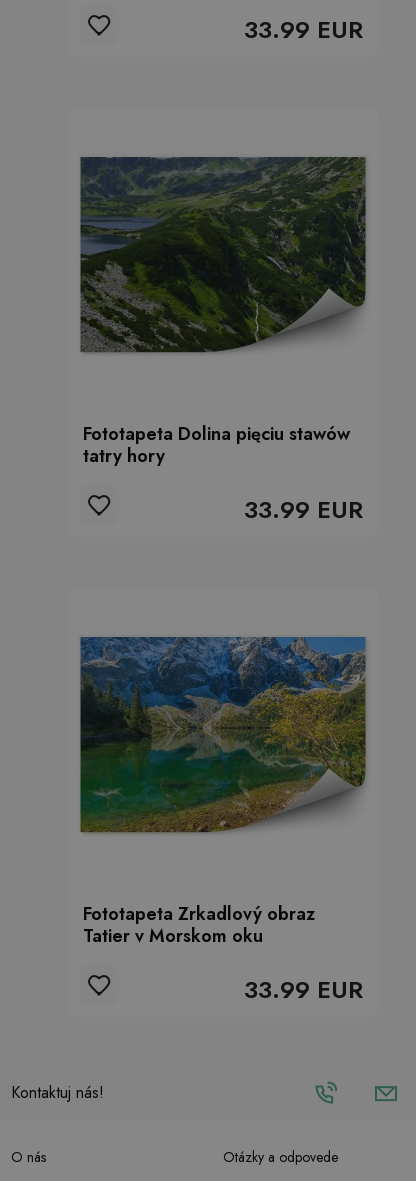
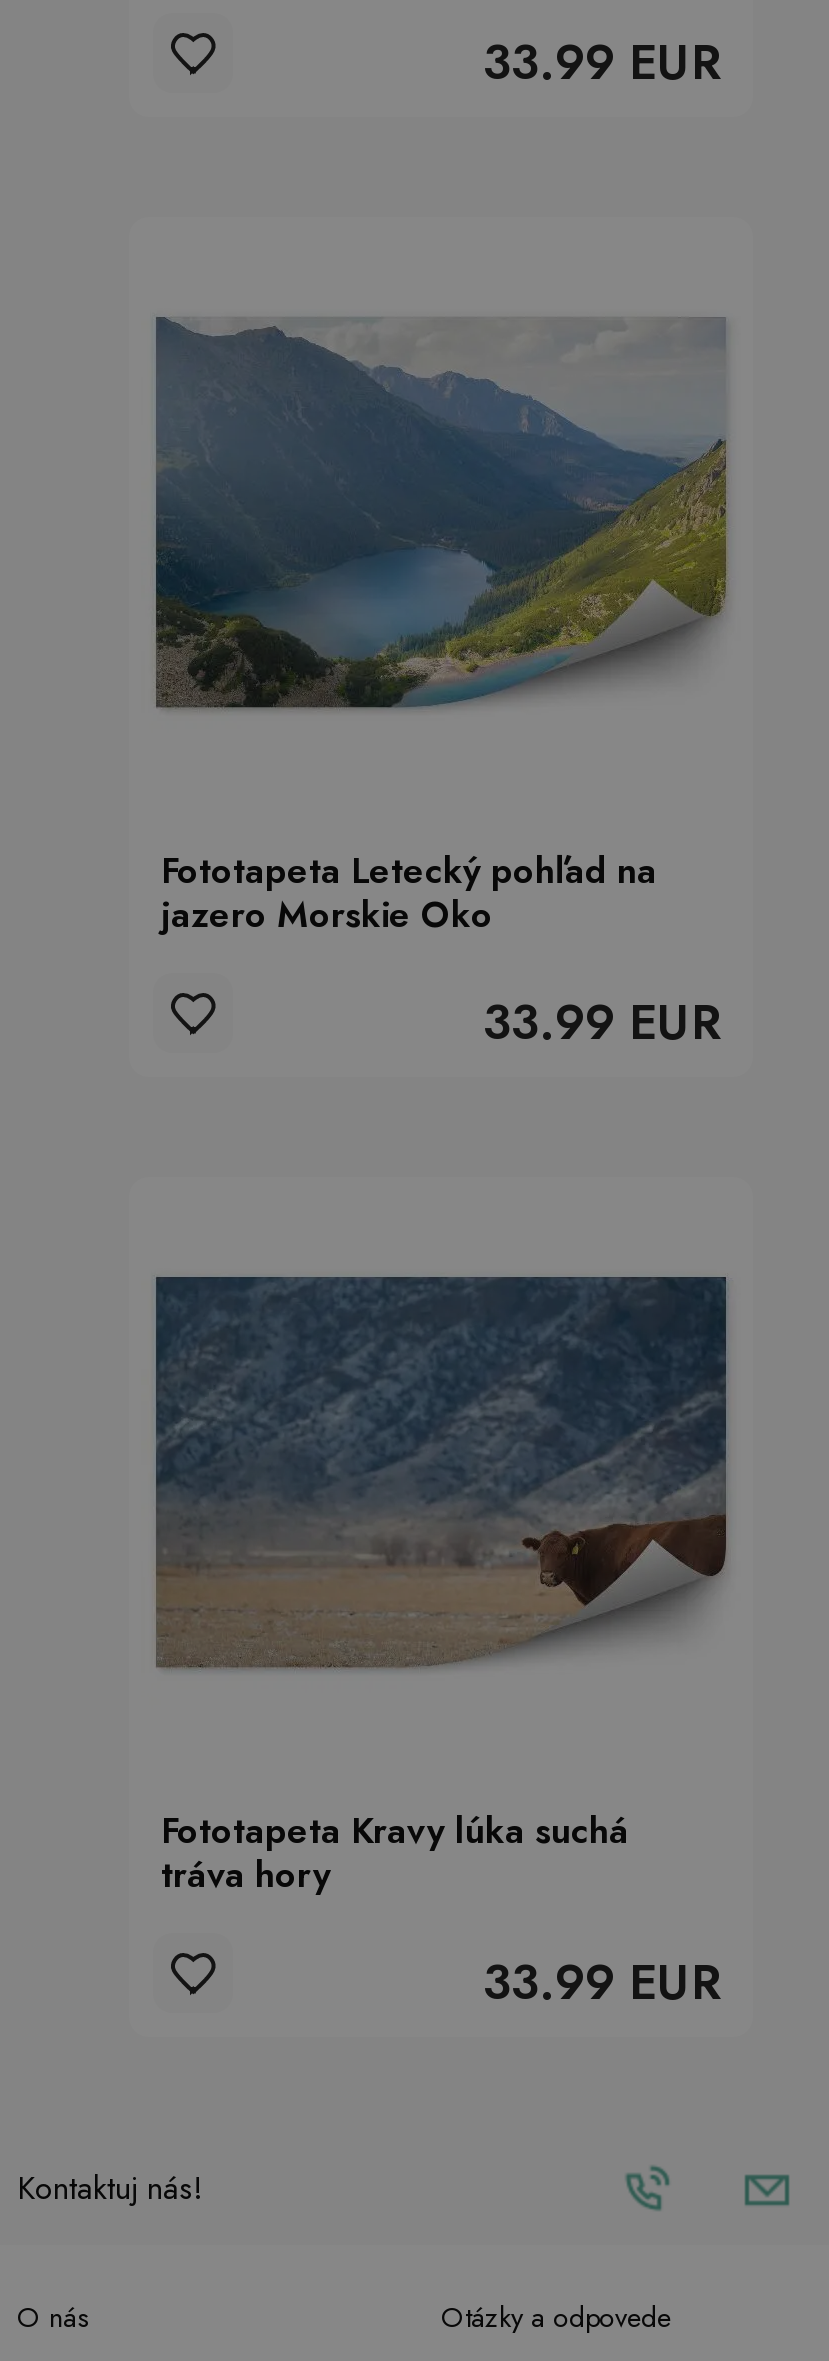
[80,156,367,353] [image] -> [155,317,729,709] [image]
[83,421,350,469] Fototapeta Dolina pięciu stawów | tatry hory -> [161,846,657,942] Fototapeta Letecký pohľad na | jazero Morskie Oko
[79,636,367,832] [image] -> [153,1275,729,1669] [image]
[83,901,315,949] Fototapeta Zrkadlový obraz | Tatier v Morskom oku -> [161,1806,629,1902] Fototapeta Kravy lúka suchá | tráva hory

